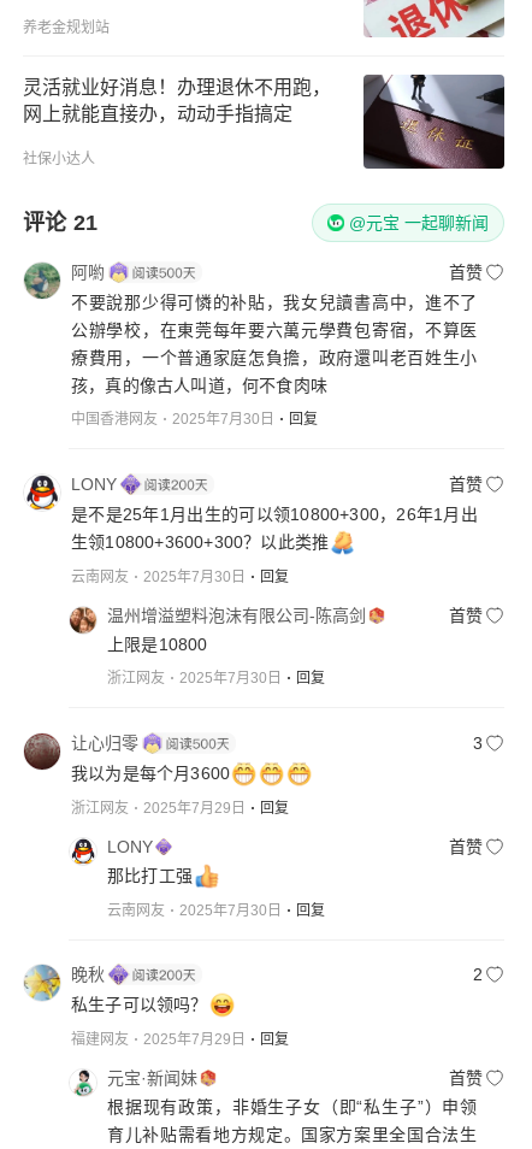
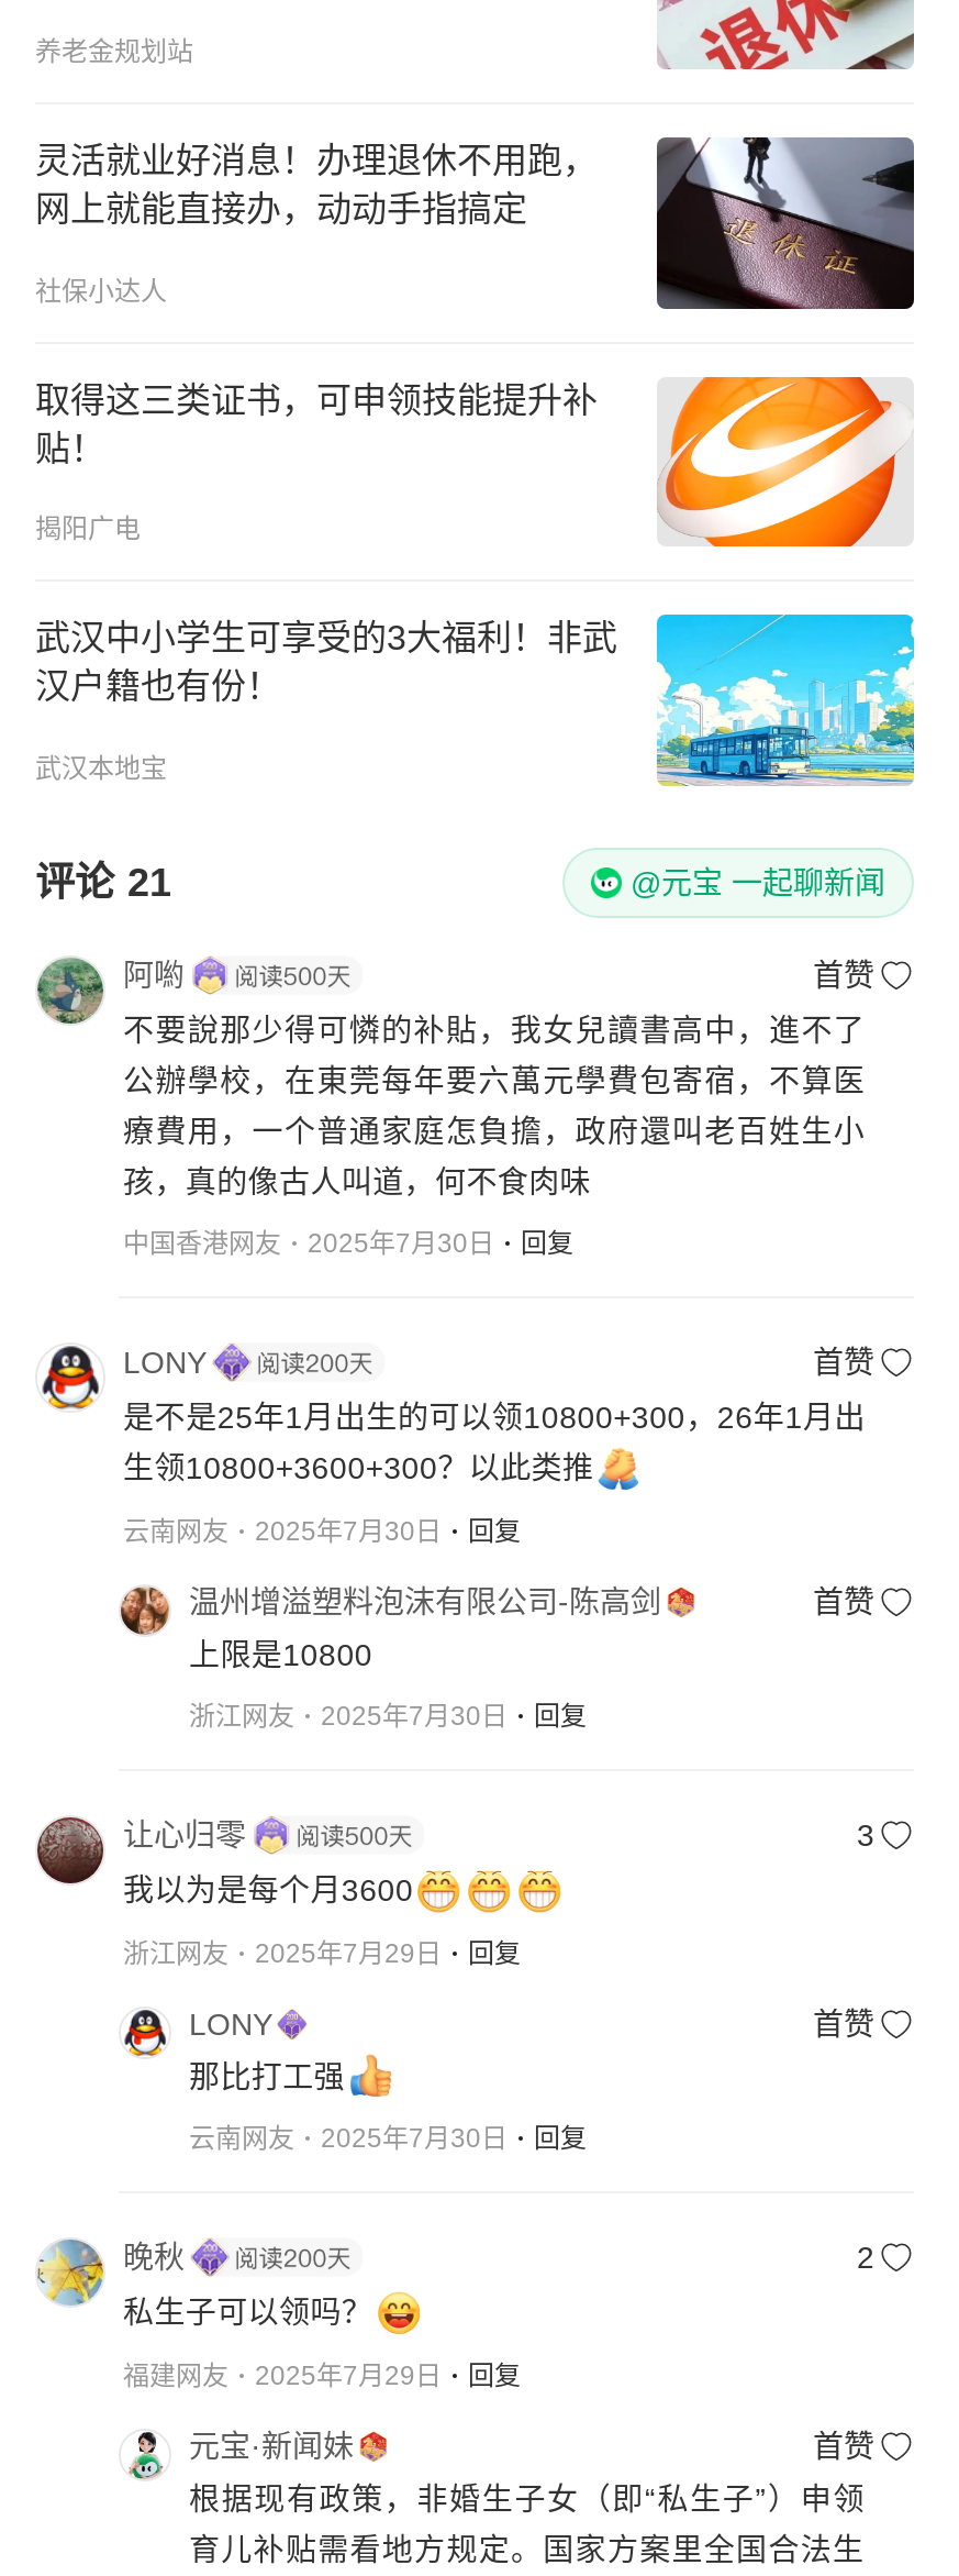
none -> [35,376,907,784] [image] | 取得这三类证书，可申领技能提升补 | 贴！ | 揭阳广电 | 武汉中小学生可享受的3大福利！非武 | 汉户籍也有份！ | 武汉本地宝
none -> [655,611,916,787] [image]

